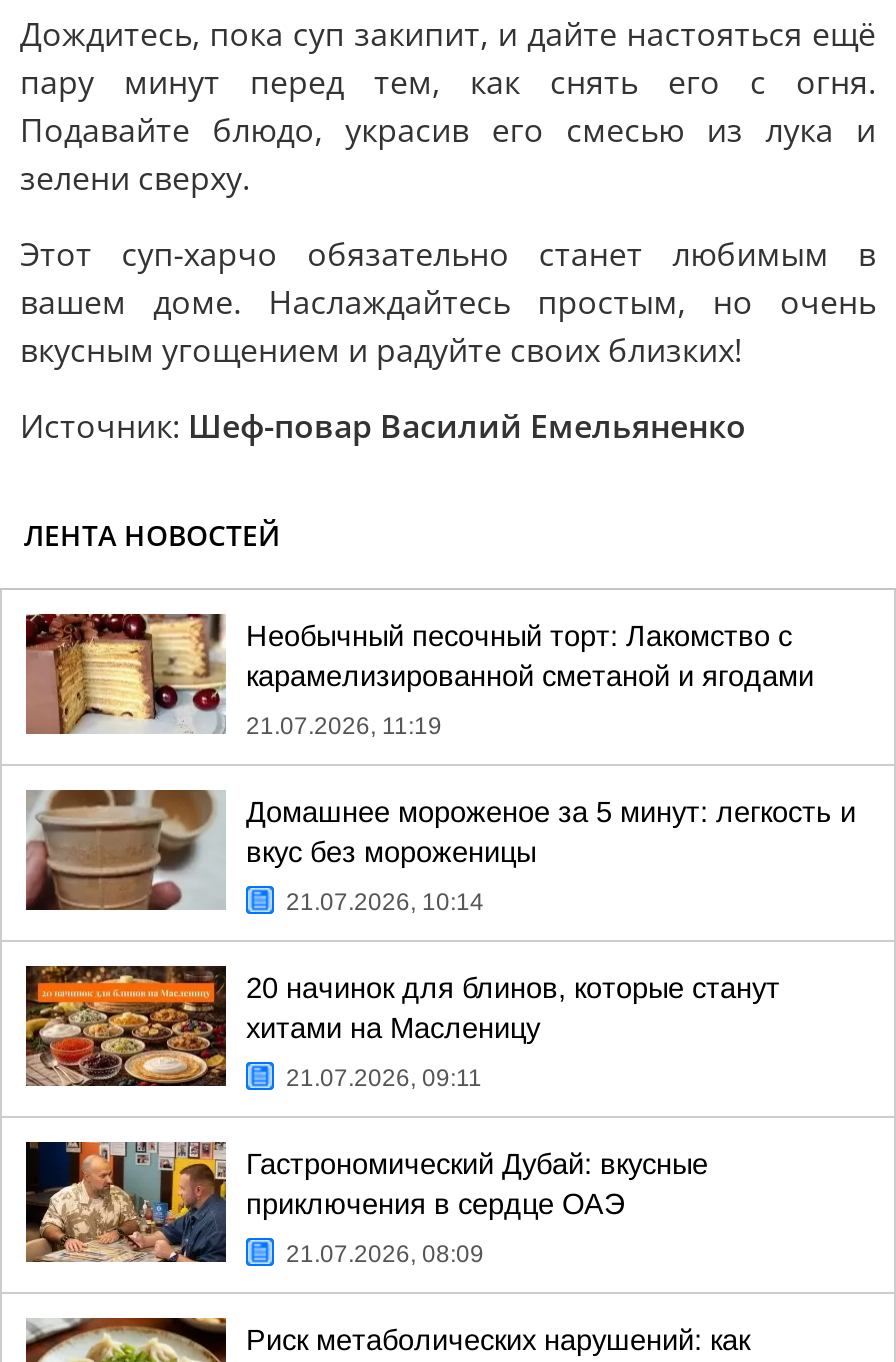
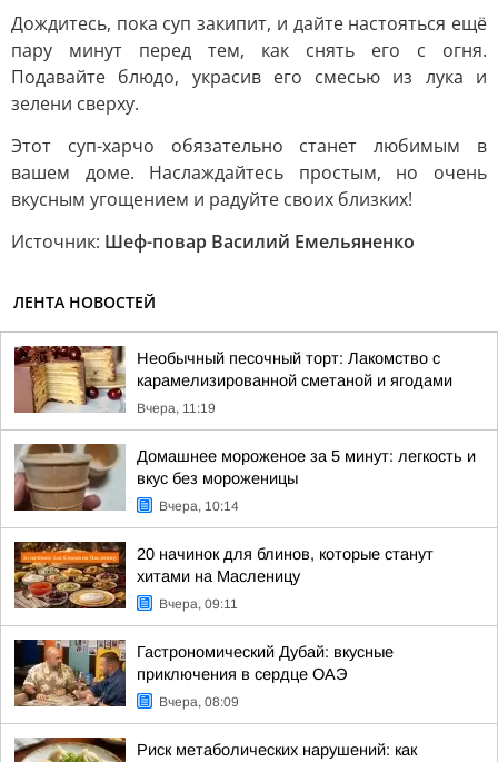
[246,712,442,740] 21.07.2026, 11:19 -> [137,400,216,416] Вчера, 11:19
[286,888,484,916] 21.07.2026, 10:14 -> [159,498,239,514] Вчера, 10:14
[286,1064,482,1092] 21.07.2026, 09:11 -> [159,596,238,612] Вчера, 09:11
[286,1240,484,1268] 21.07.2026, 08:09 -> [159,694,239,710] Вчера, 08:09

